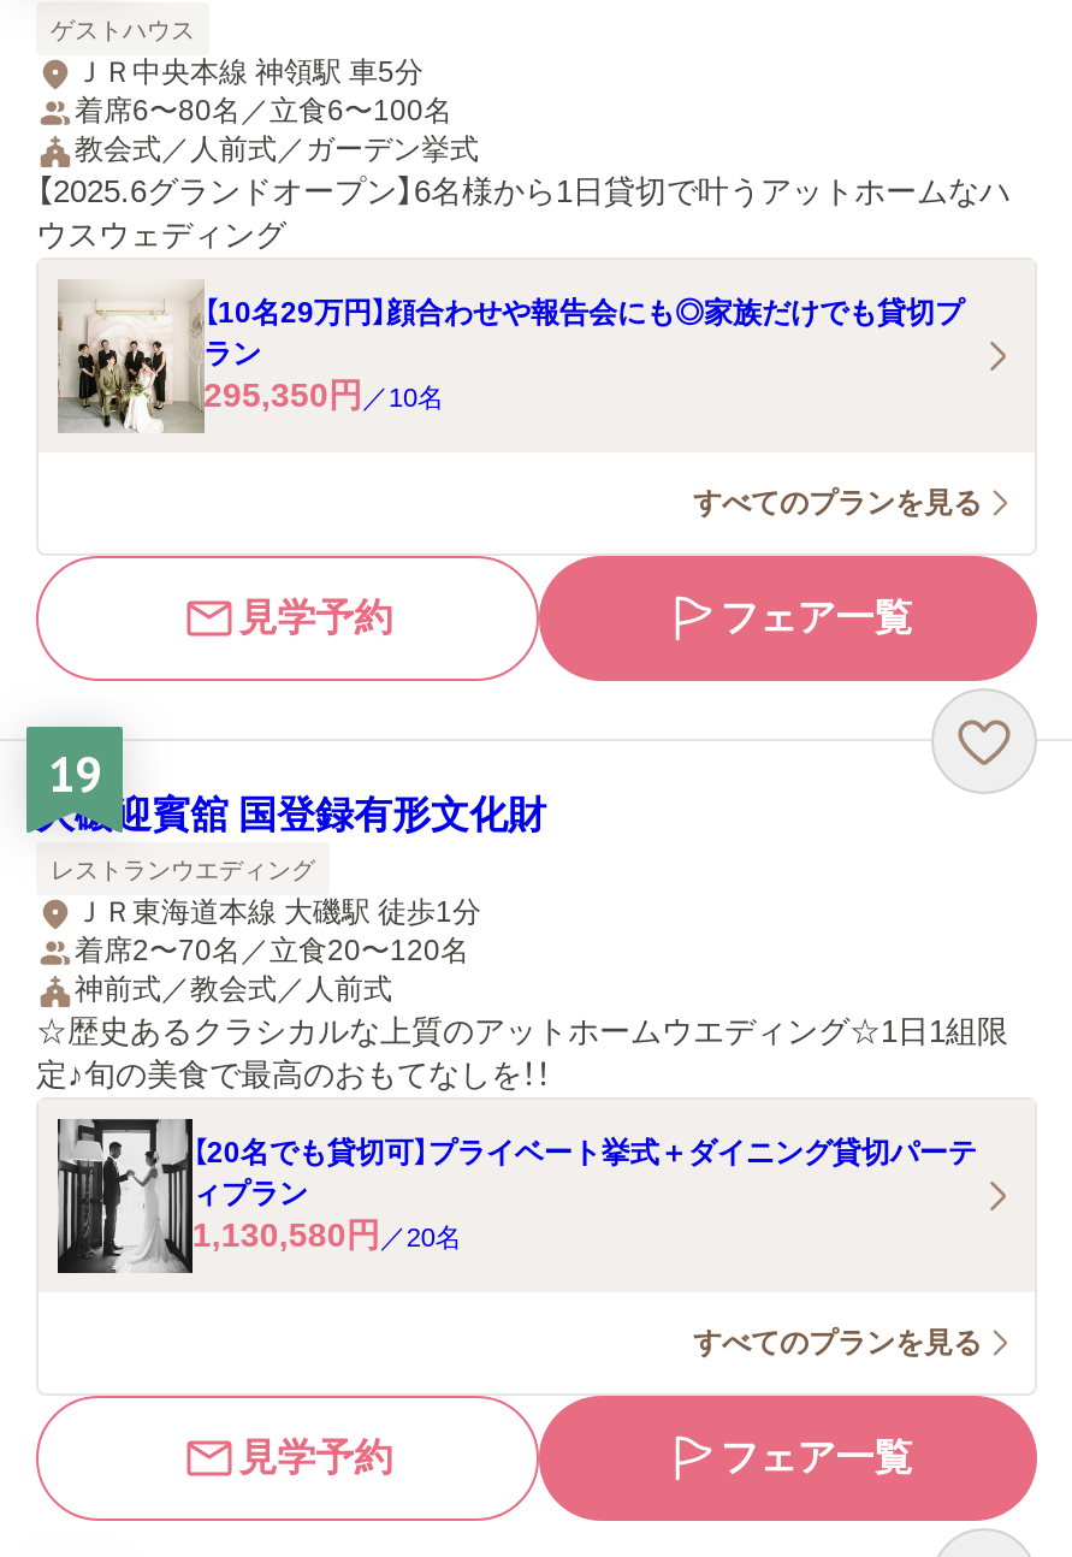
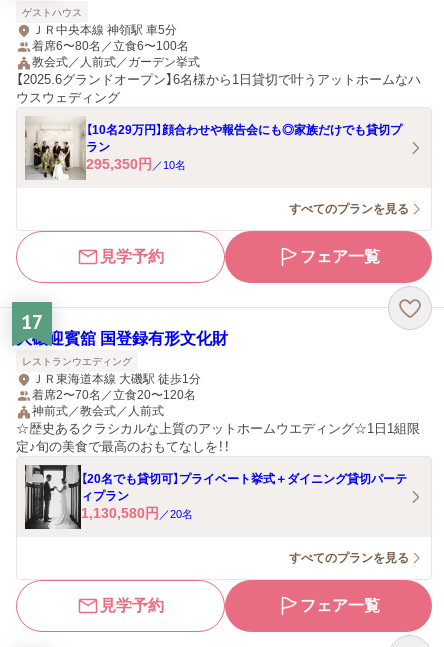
[48,744,101,806] 19 -> [21,309,43,335] 17

